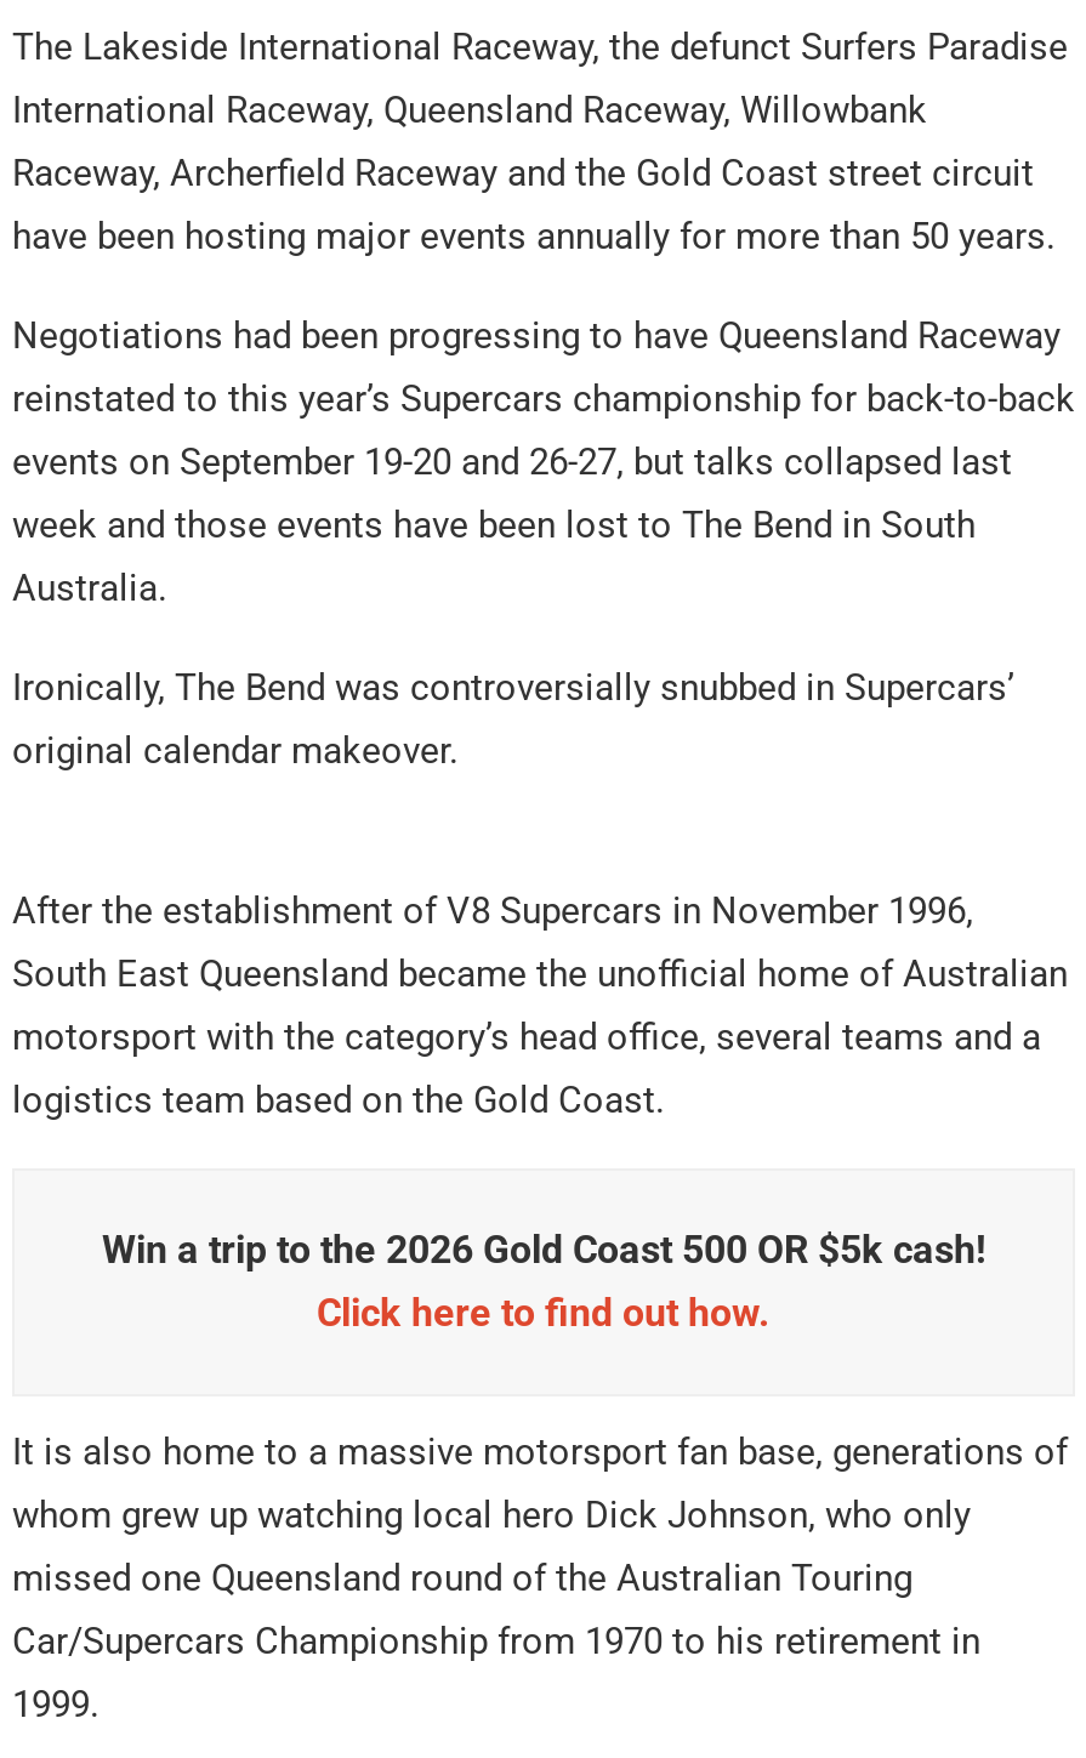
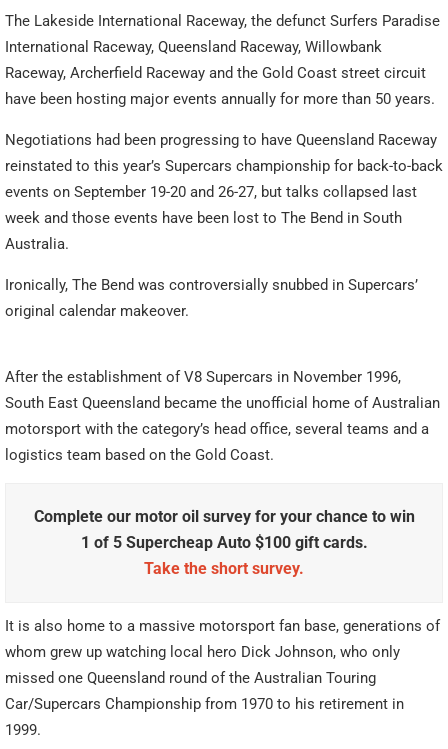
[102,1226,985,1336] Win a trip to the 2026 Gold Coast 500 OR $5k cash! | Click here to find out how. -> [33,507,414,578] Complete our motor oil survey for your chance to win | 1 of 5 Supercheap Auto $100 gift cards. | Take the short survey.

